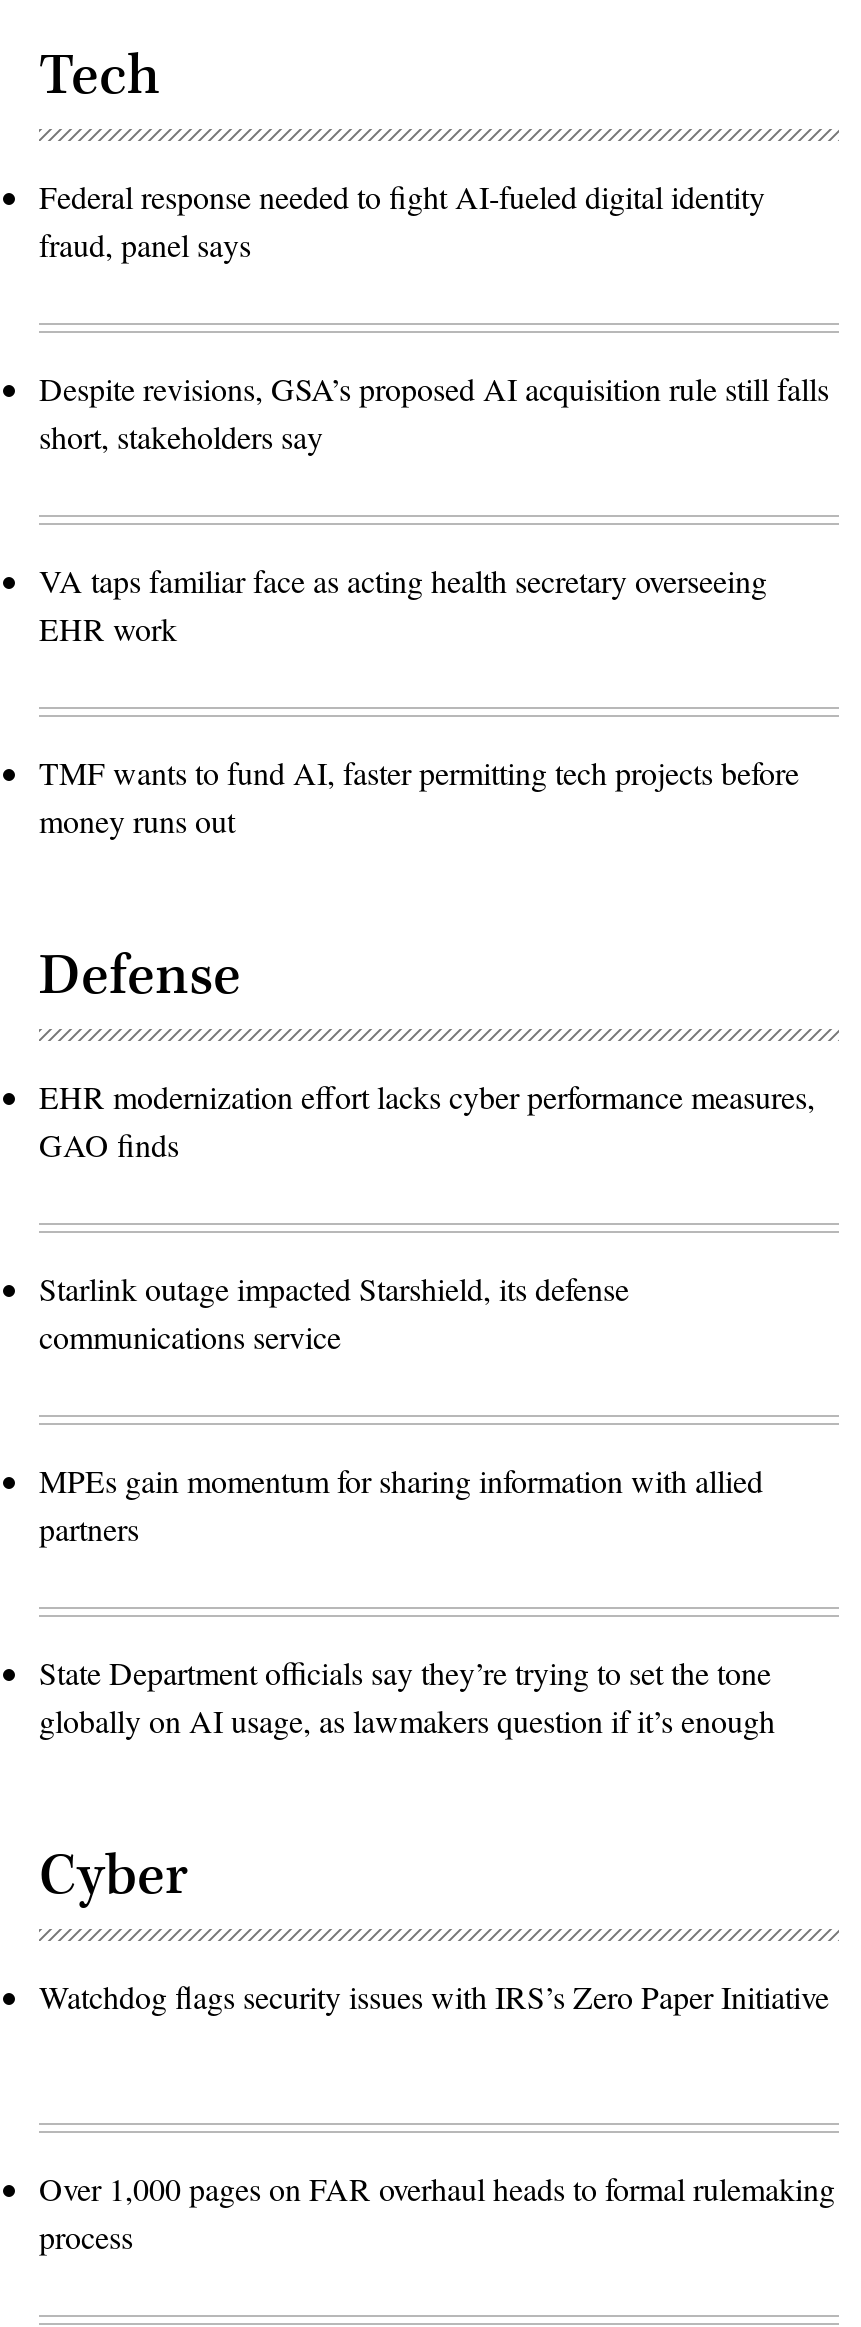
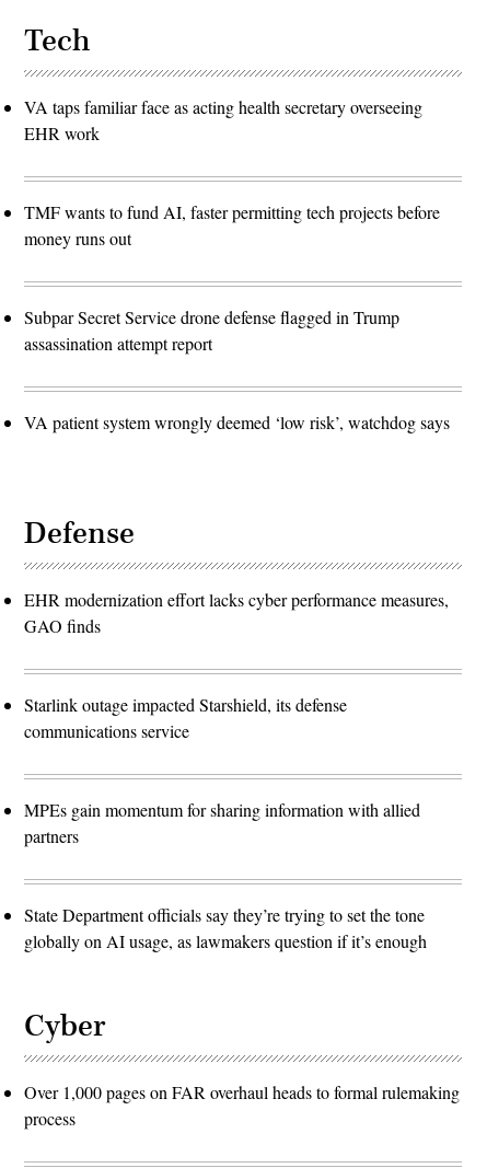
[39,175,829,457] Federal response needed to fight AI-fueled digital identity | fraud, panel says | Despite revisions, GSA’s proposed AI acquisition rule still falls | short, stakeholders say -> none
moved [39,559,799,841] -> [24,95,440,250]: VA taps familiar face as acting health secretary overseeing | EHR work | TMF wants to fund AI, faster permitting tech projects before | money runs out
none -> [24,305,450,433] Subpar Secret Service drone defense flagged in Trump | assassination attempt report | VA patient system wrongly deemed ‘low risk’, watchdog says
[39,1975,829,2017] Watchdog flags security issues with IRS’s Zero Paper Initiative -> none

